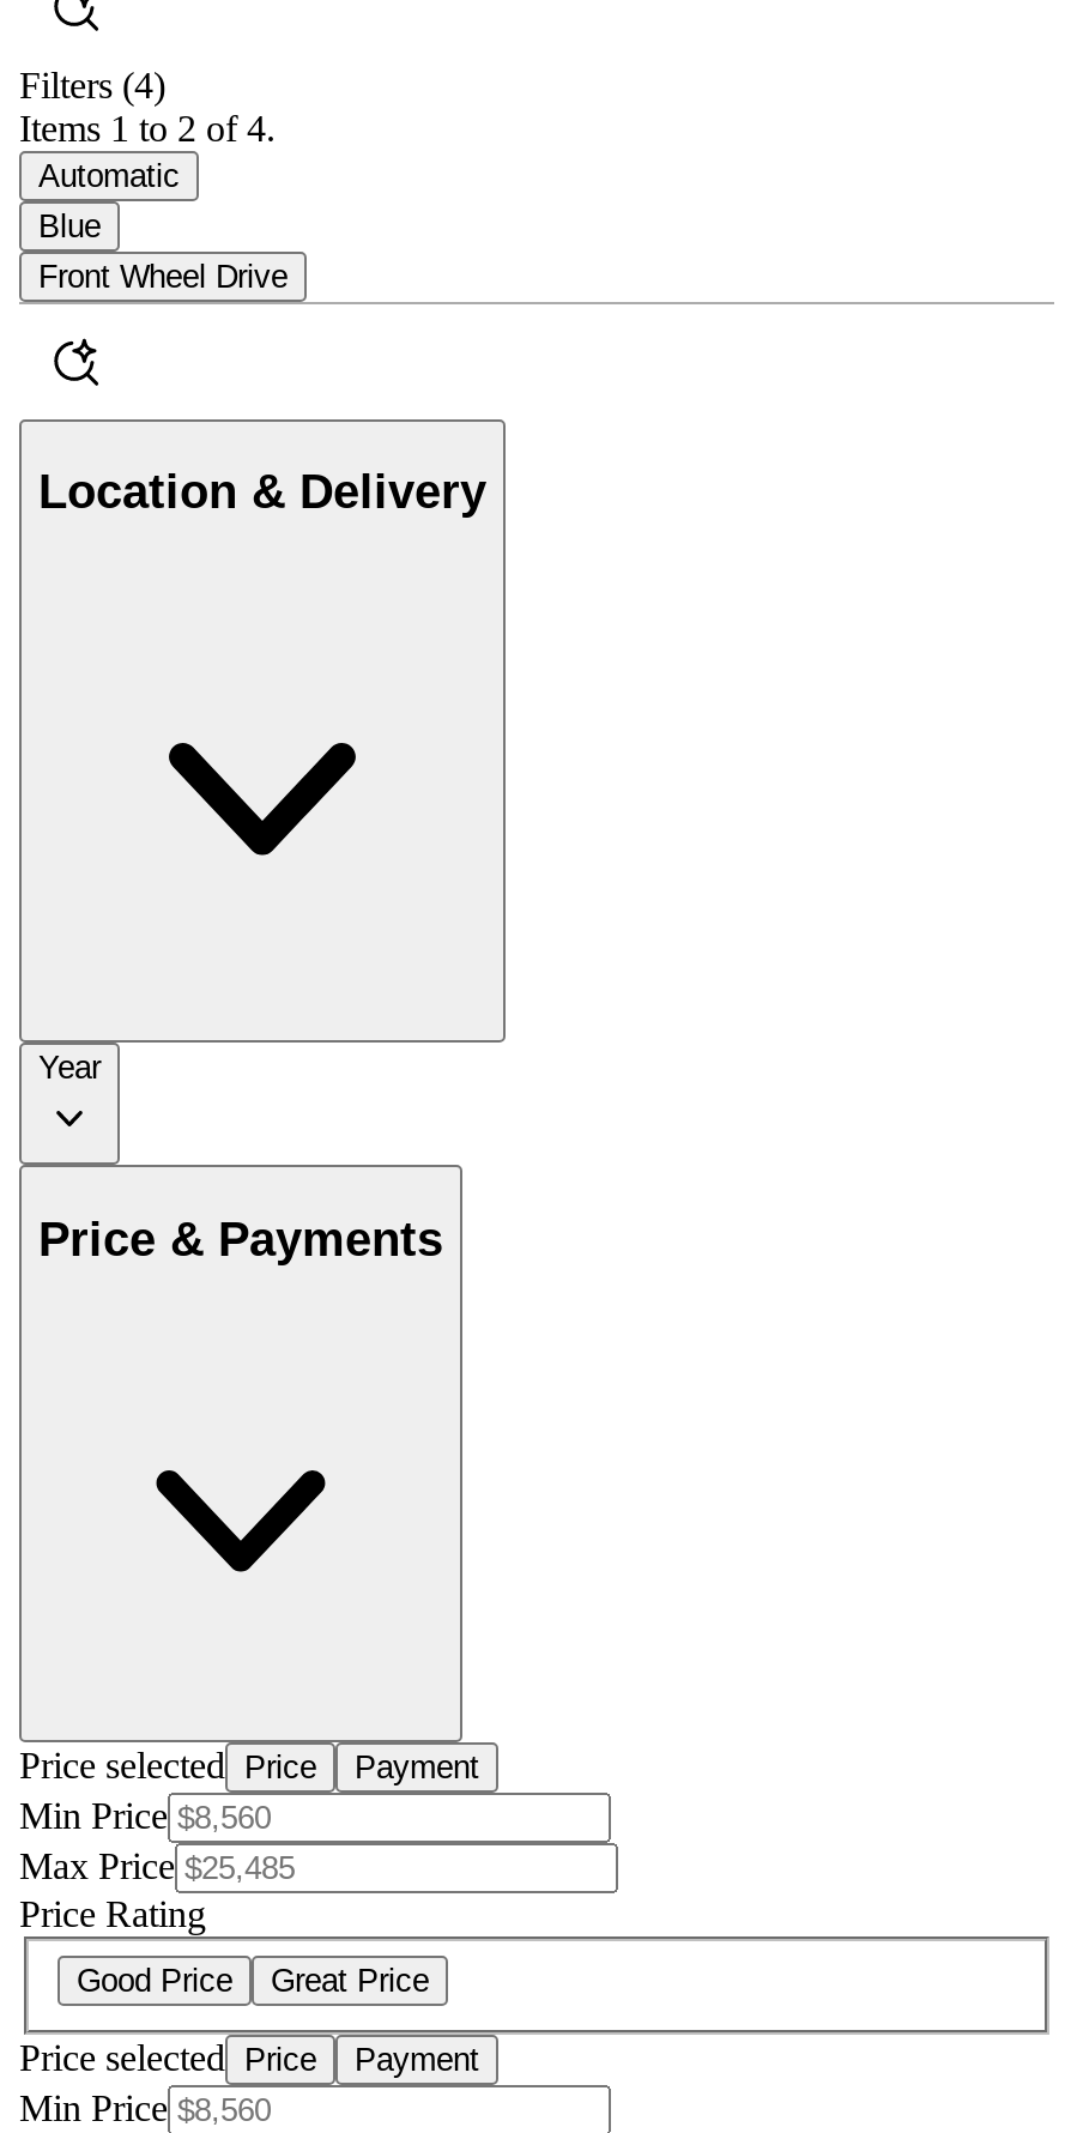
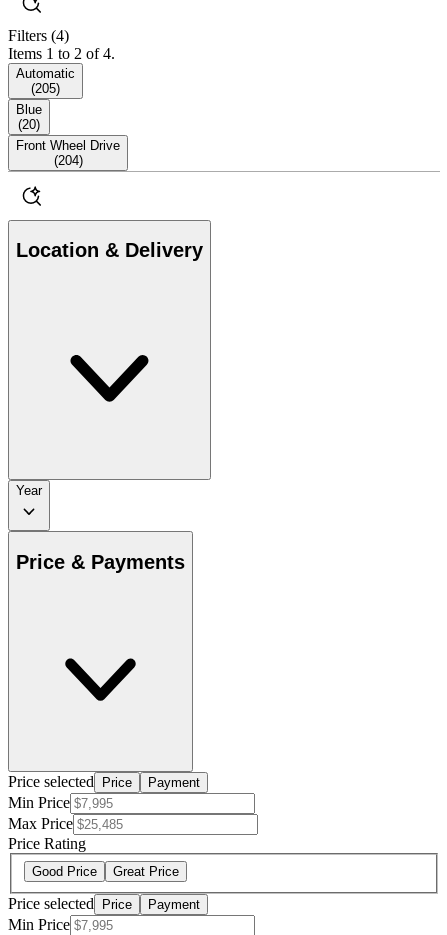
none -> [31,81,60,96] (205)
none -> [18,117,40,132] (20)
none -> [53,153,82,168] (204)

